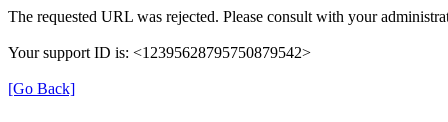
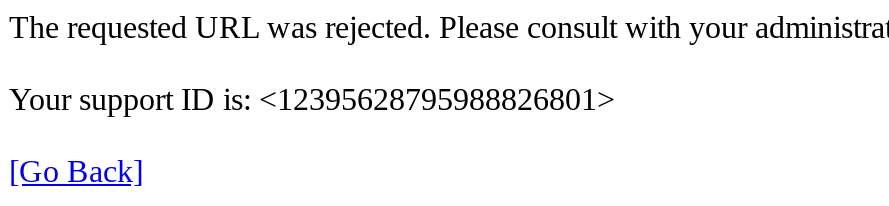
[8,44,311,61] Your support ID is: <12395628795750879542> -> [9,82,615,116] Your support ID is: <12395628795988826801>

